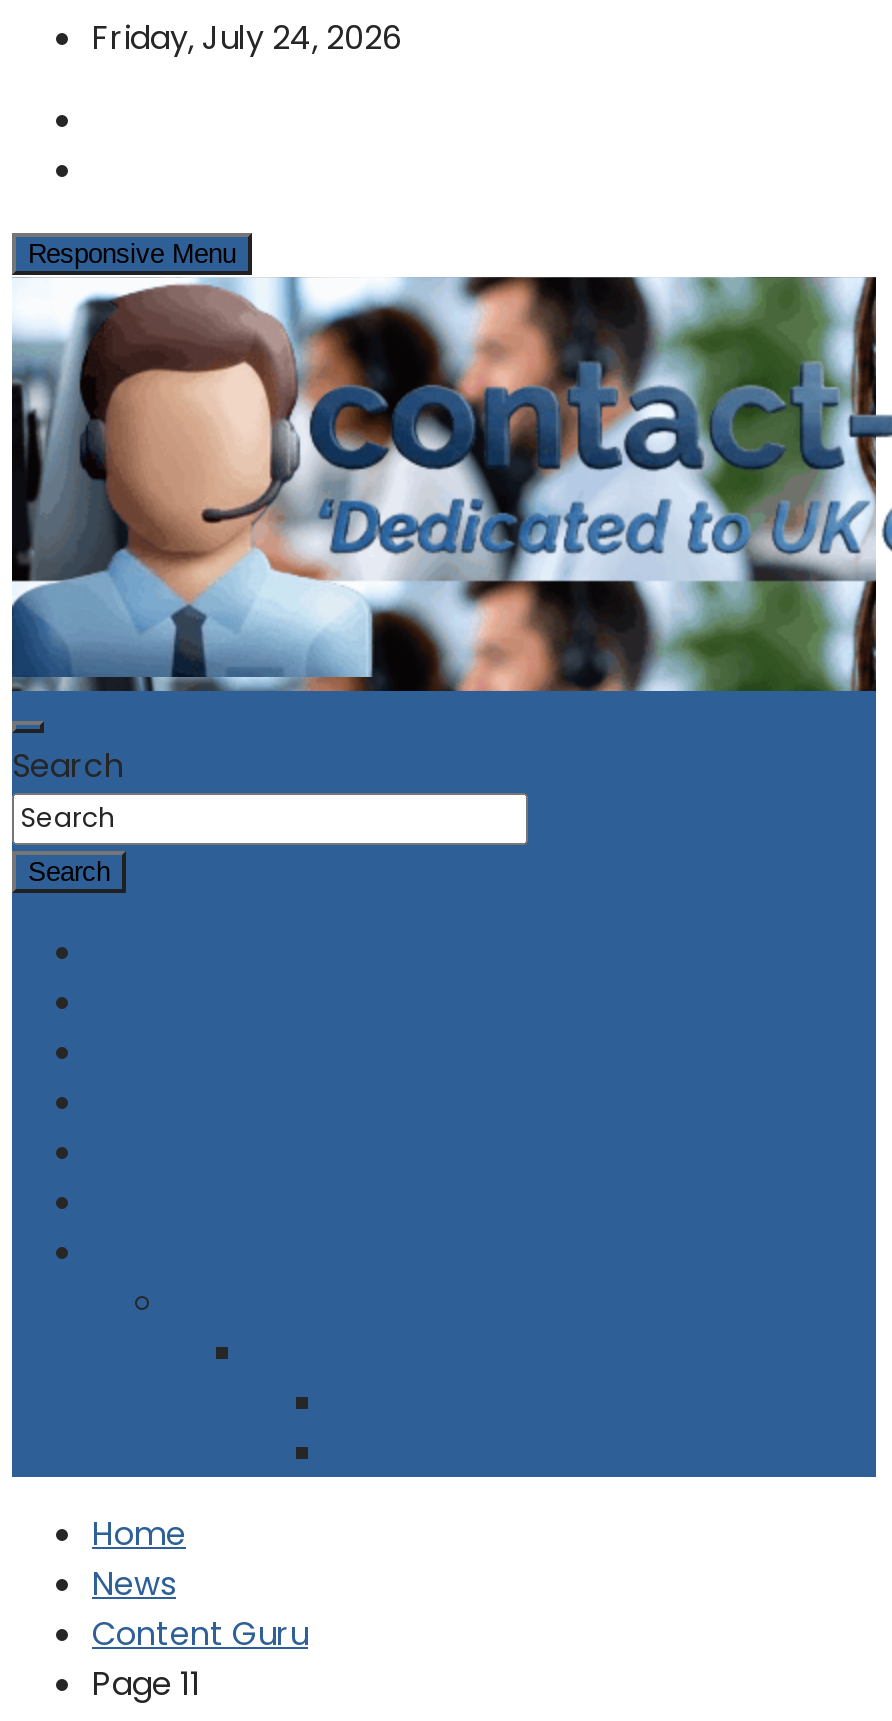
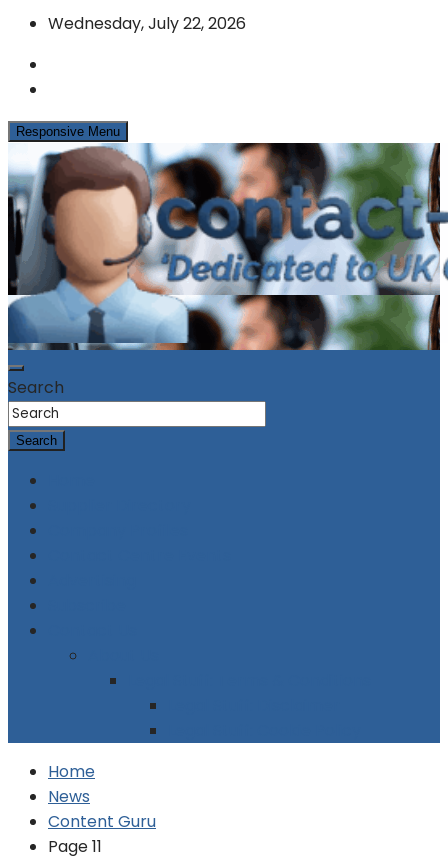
[92,15,402,61] Friday, July 24, 2026 -> [48,12,246,35] Wednesday, July 22, 2026

